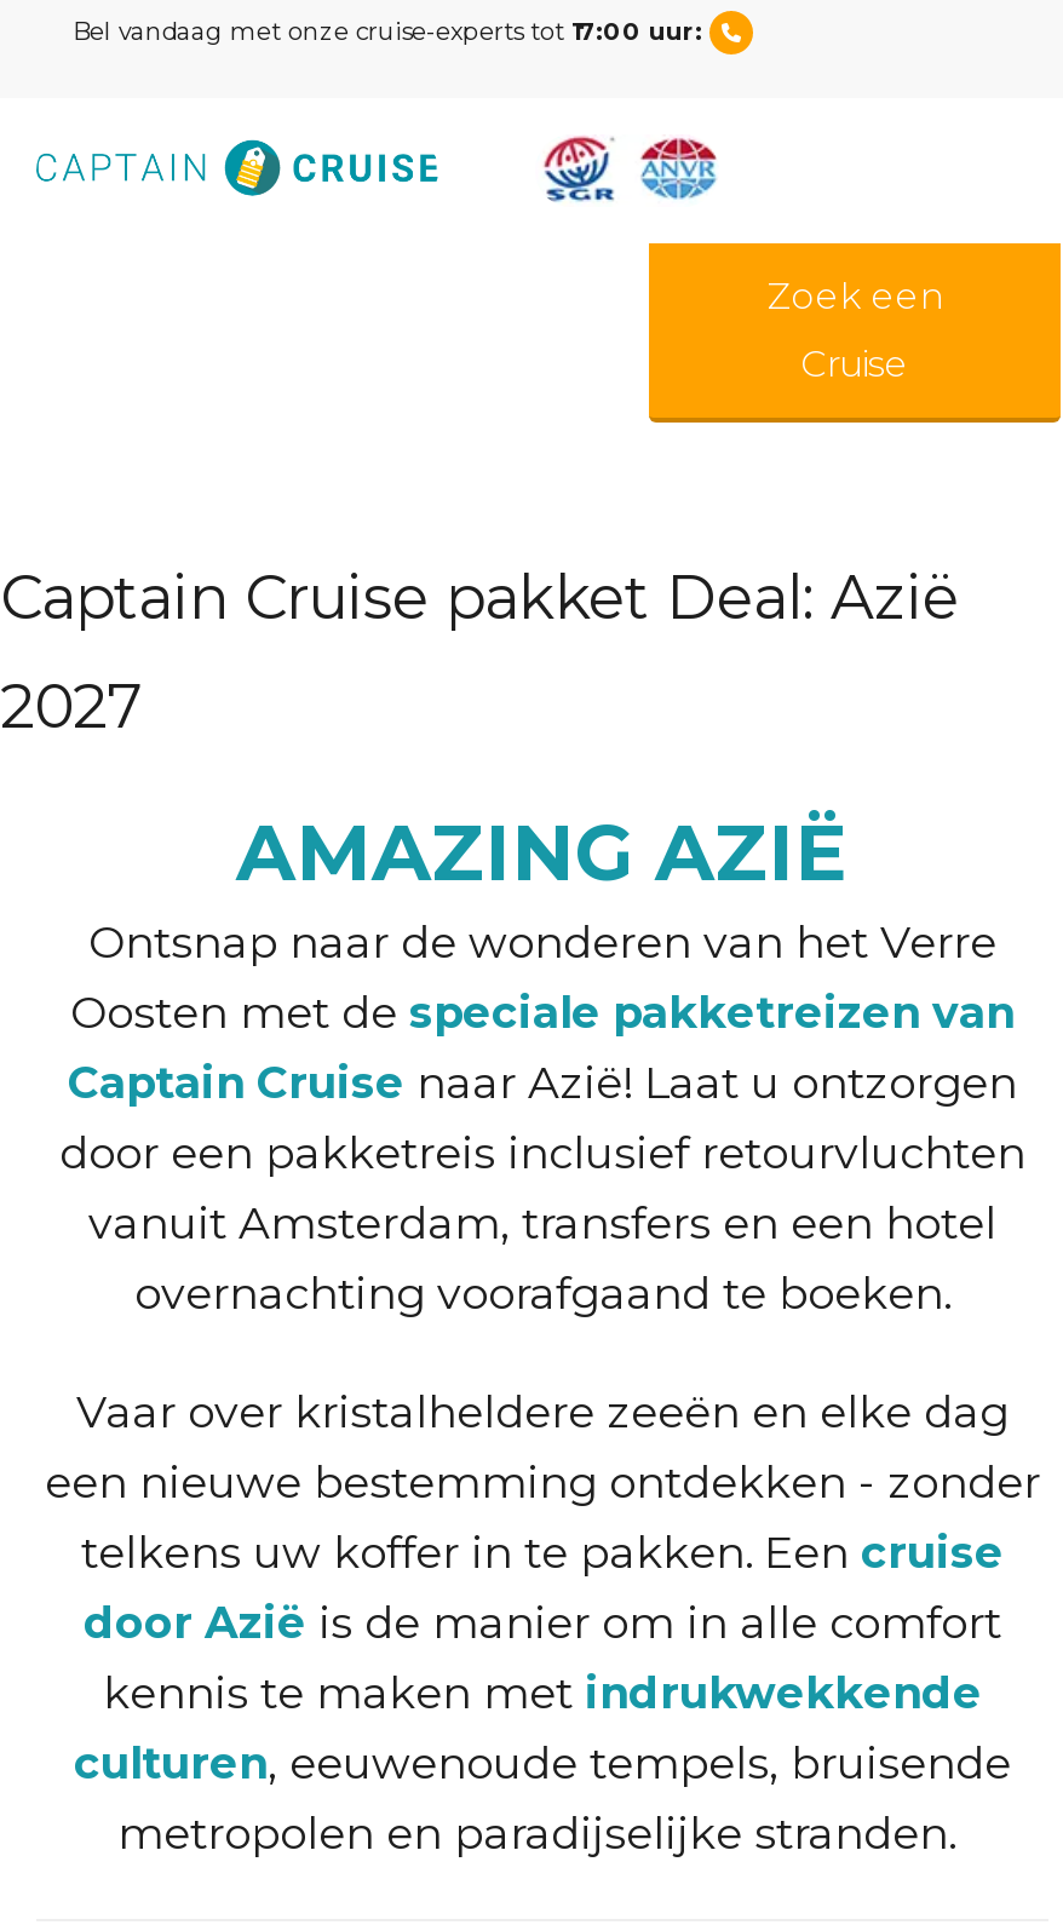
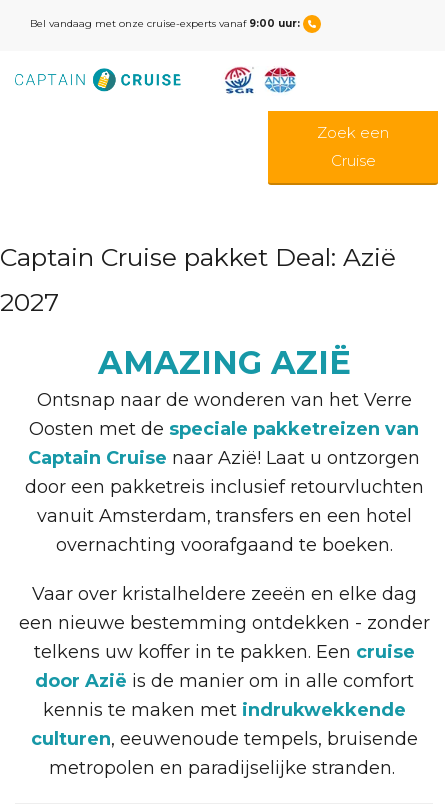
[73,16,709,47] Bel vandaag met onze cruise-experts tot 17:00 uur: -> [30,17,303,30] Bel vandaag met onze cruise-experts vanaf 9:00 uur:

